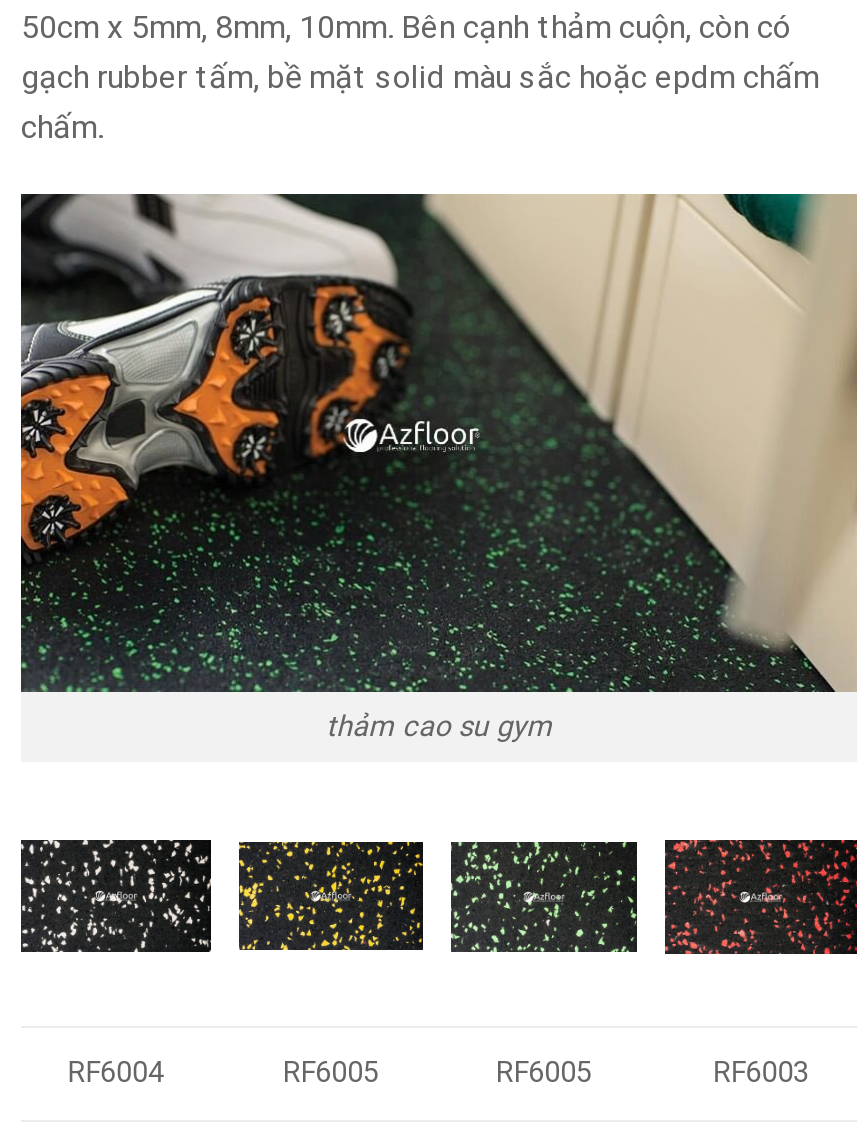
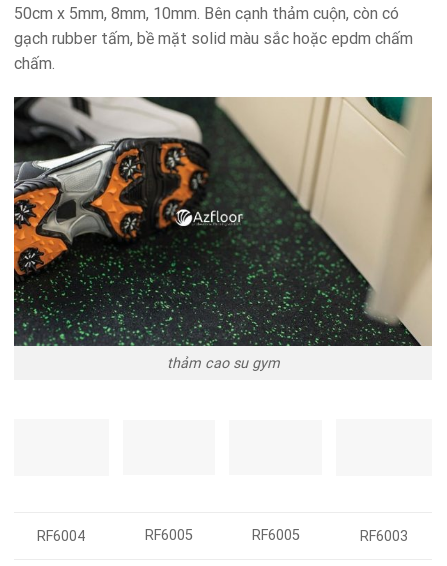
[19,838,213,954] [image] -> none
[237,840,425,952] [image] -> none
[449,840,639,954] [image] -> none
[663,838,859,956] [image] -> none

